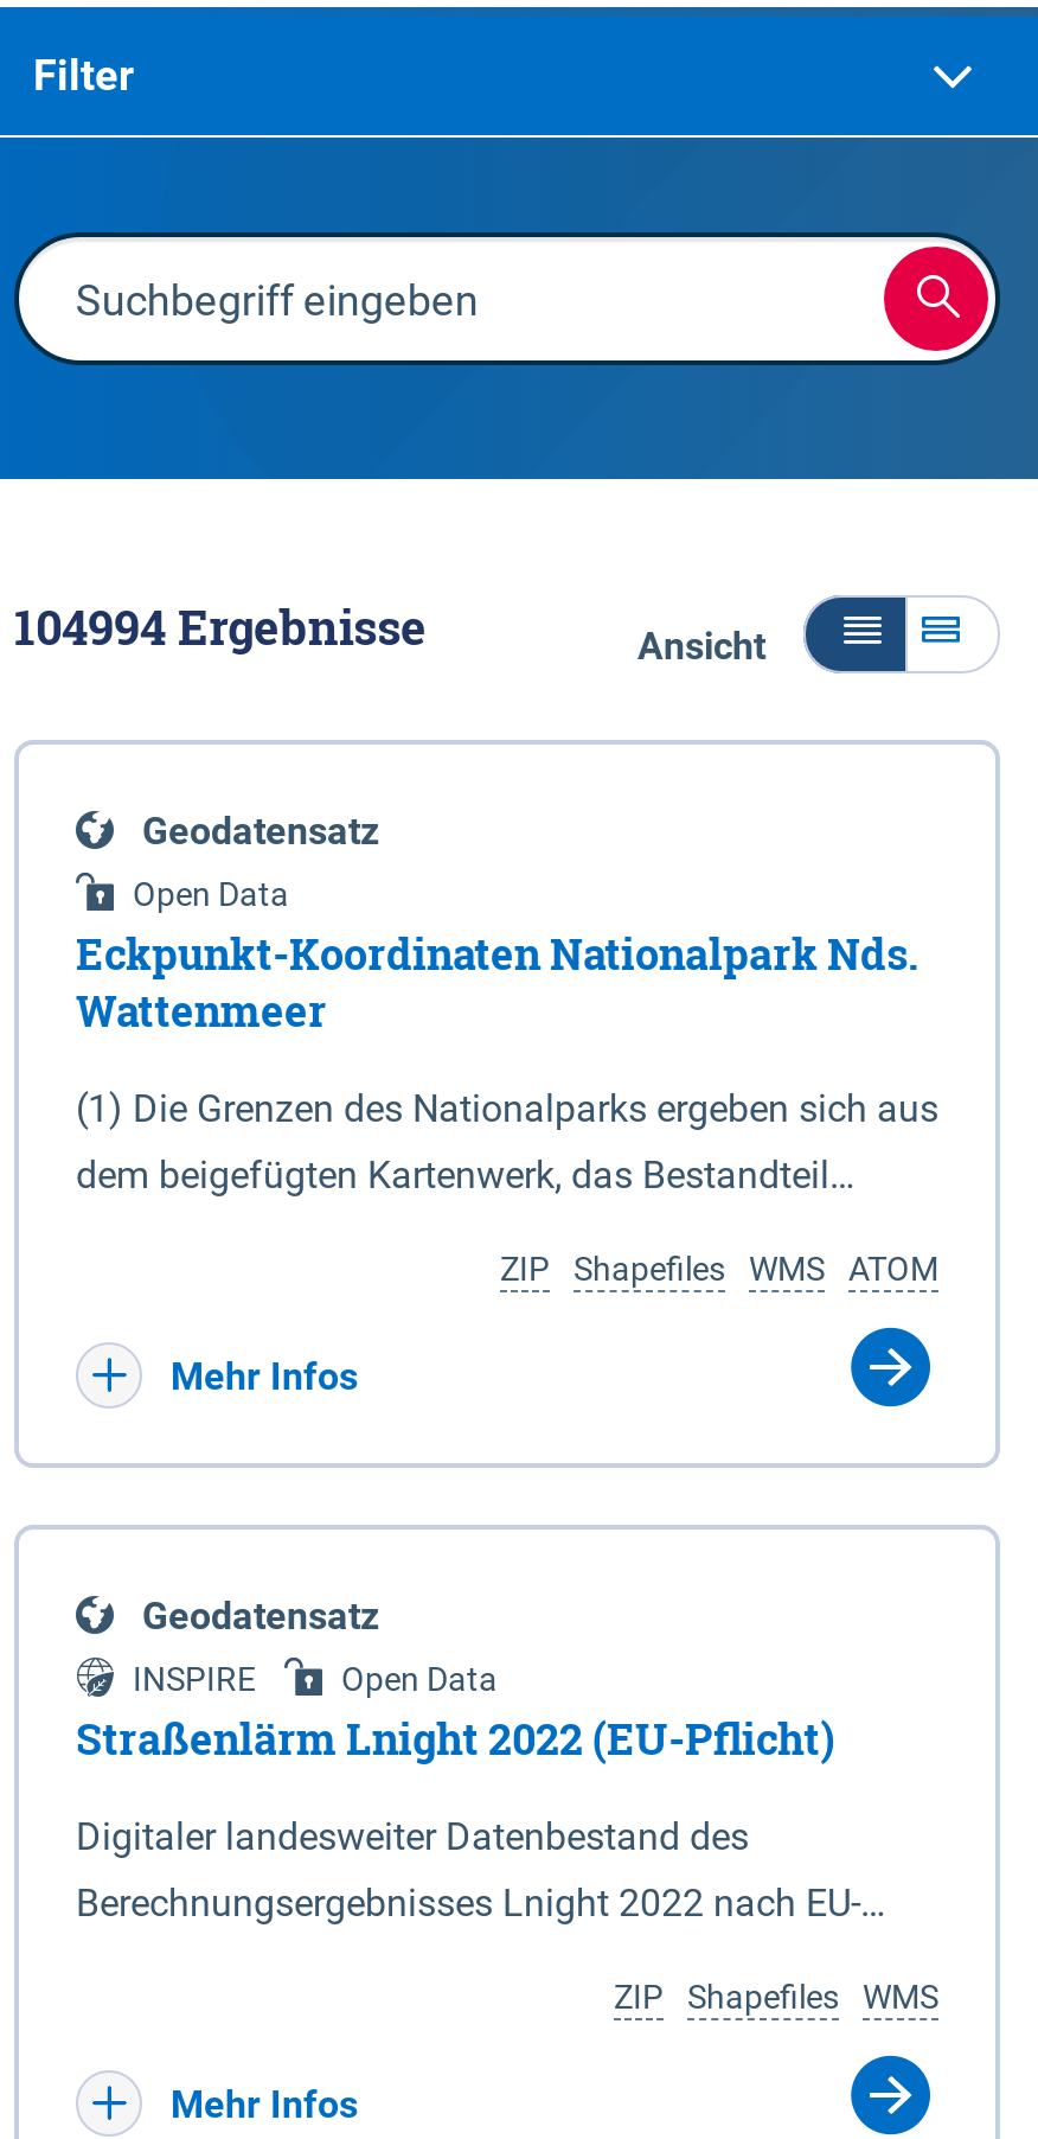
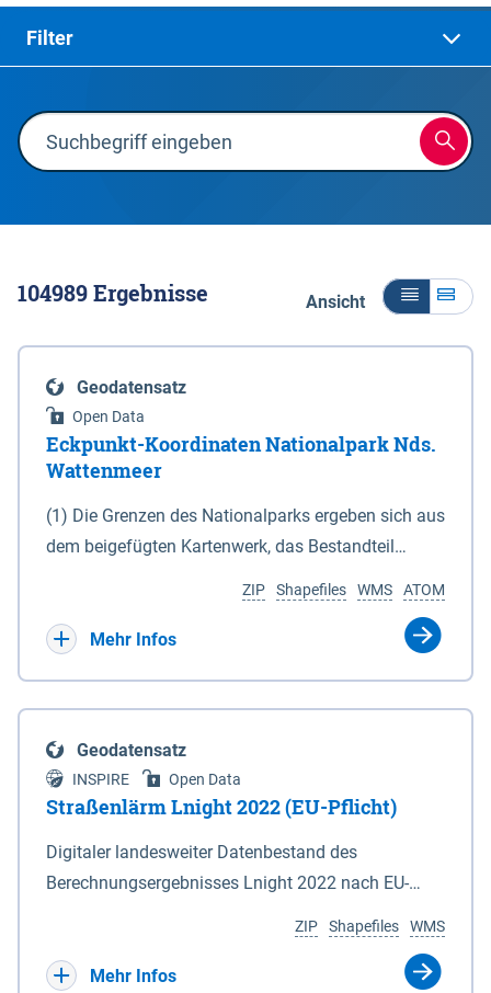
[14,595,427,657] 104994 Ergebnisse -> [18,278,208,307] 104989 Ergebnisse

